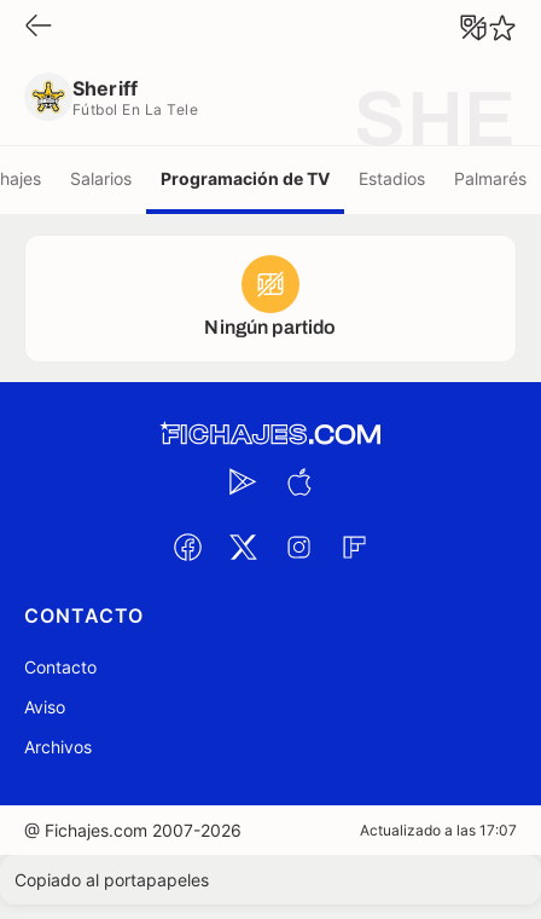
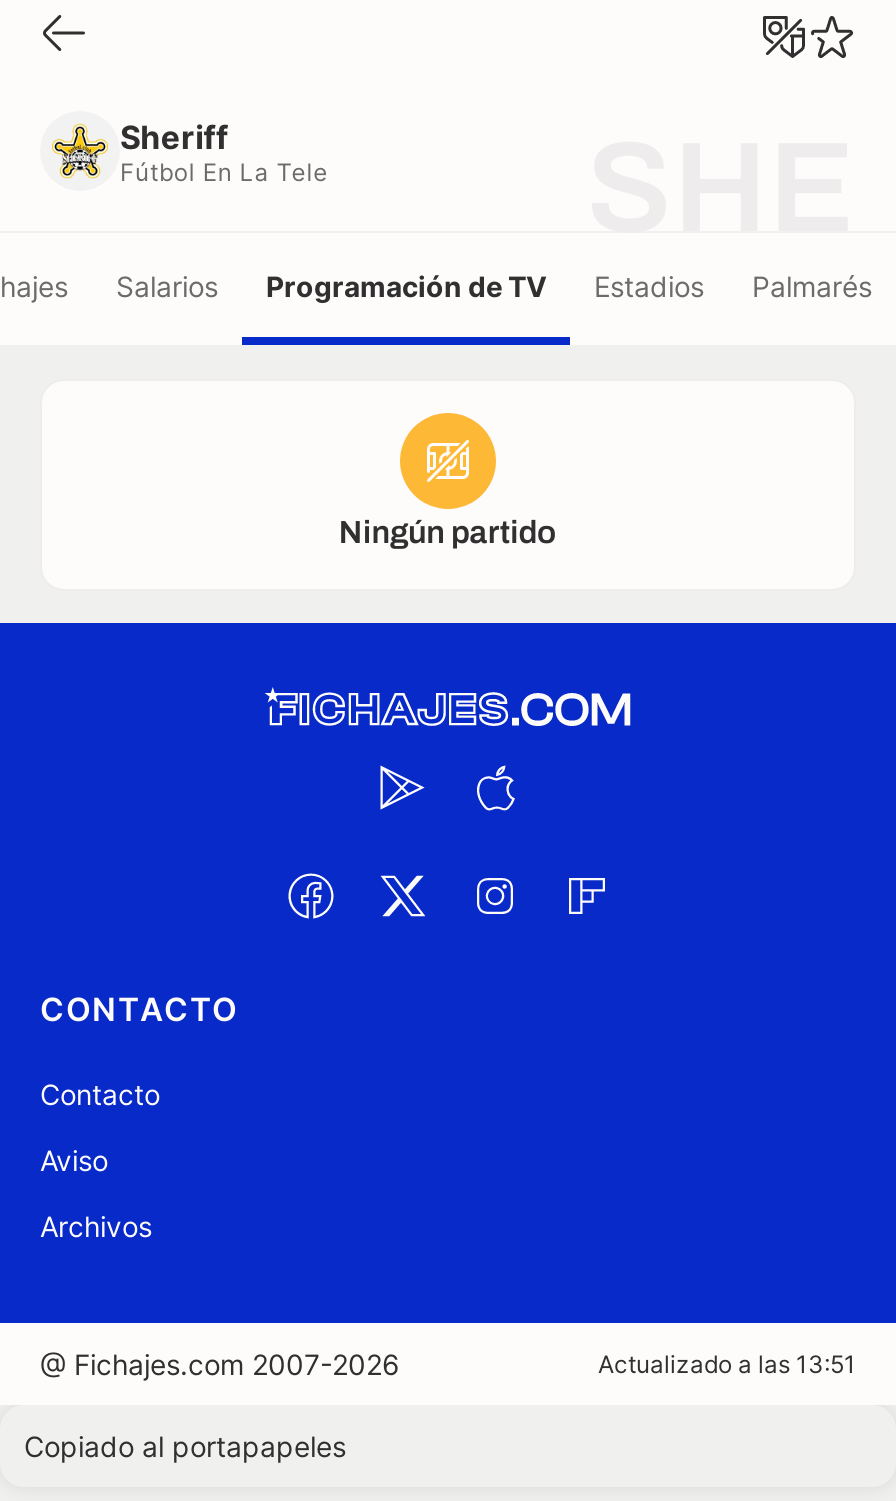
[360,821,517,839] Actualizado a las 17:07 -> [598,1349,856,1379] Actualizado a las 13:51

